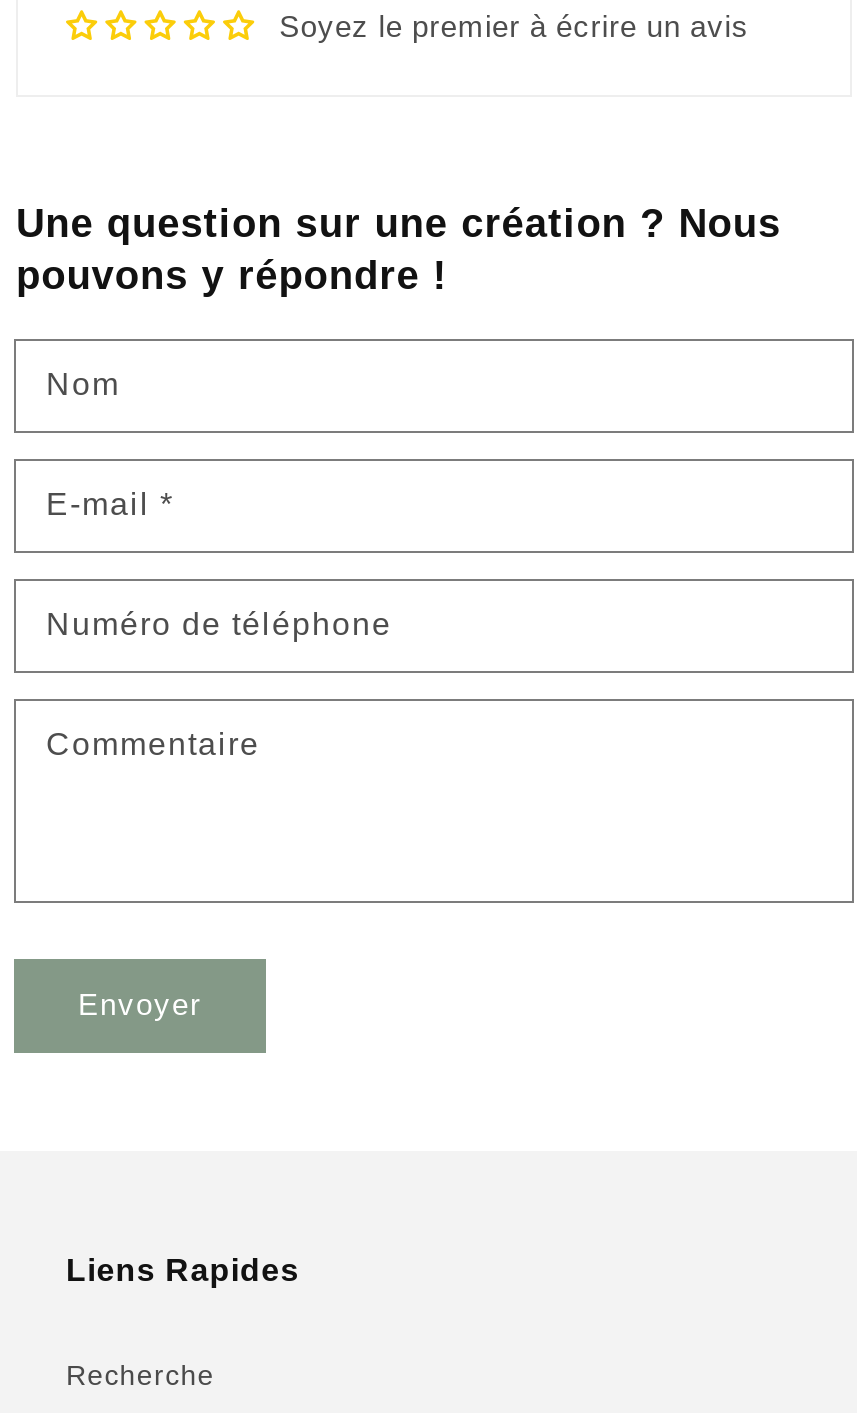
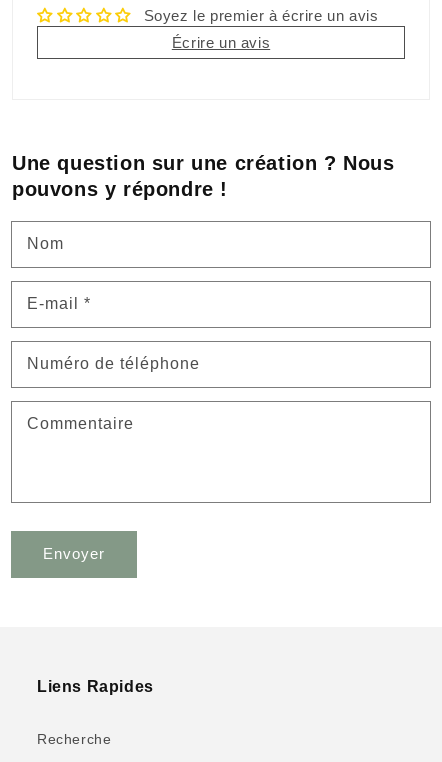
none -> [172,34,270,51] Écrire un avis

